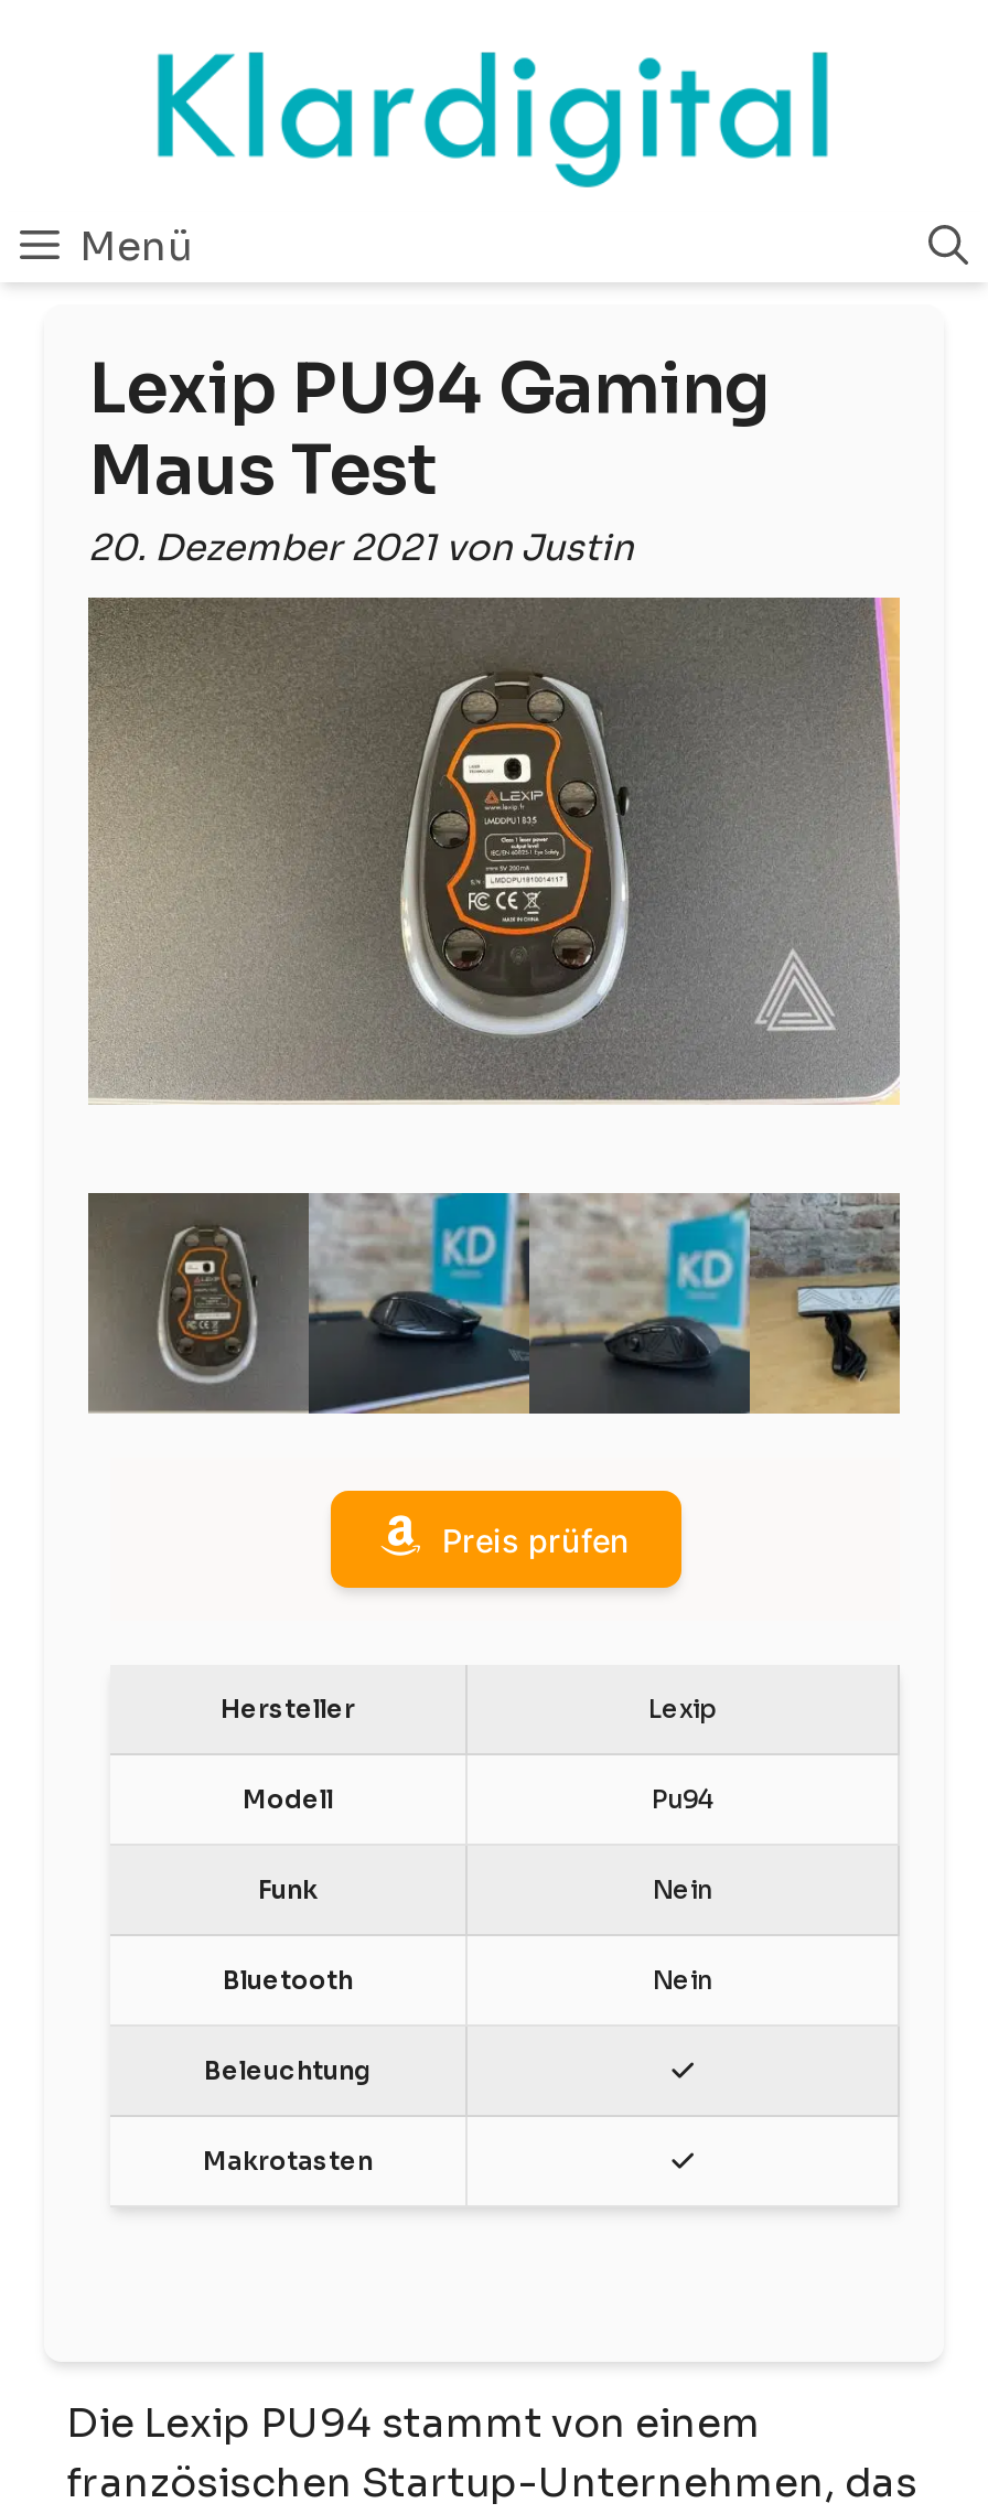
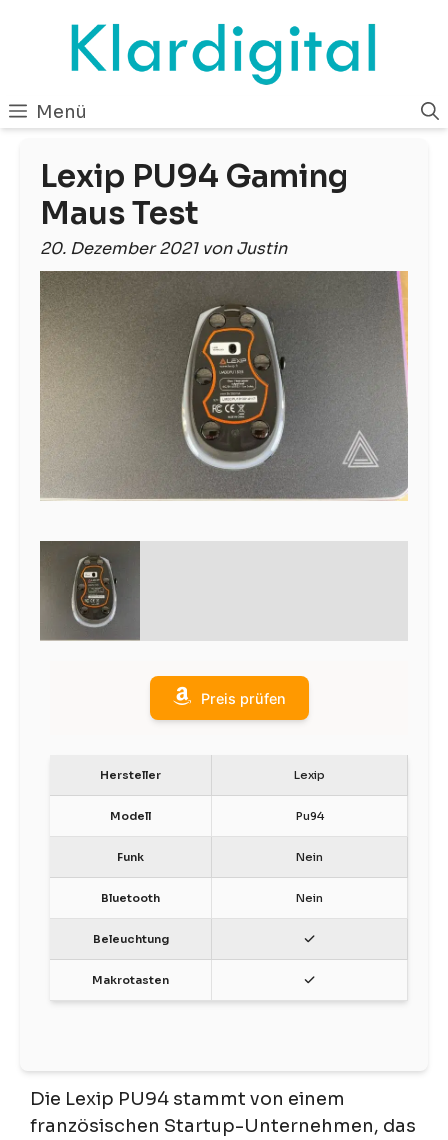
[309,1191,902,1416] [image] -> none

